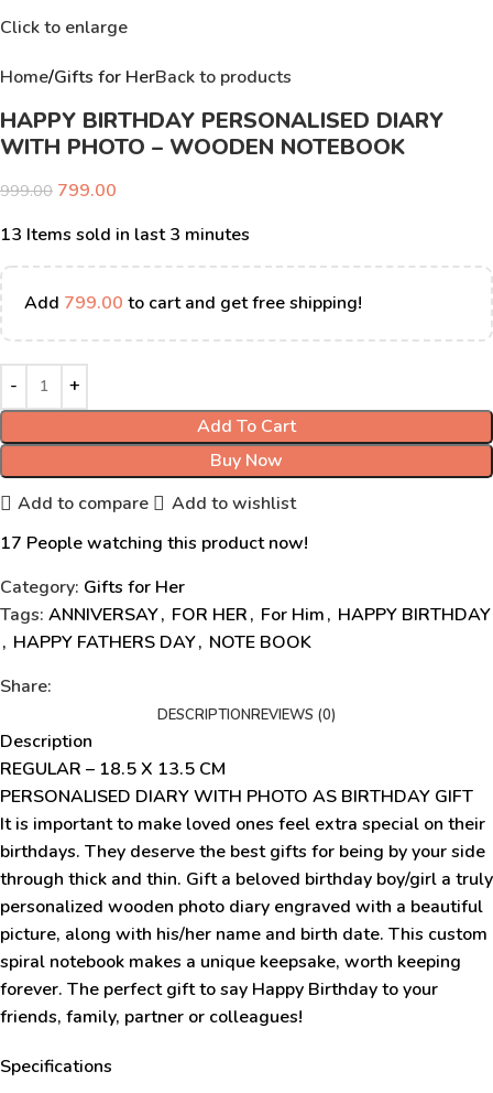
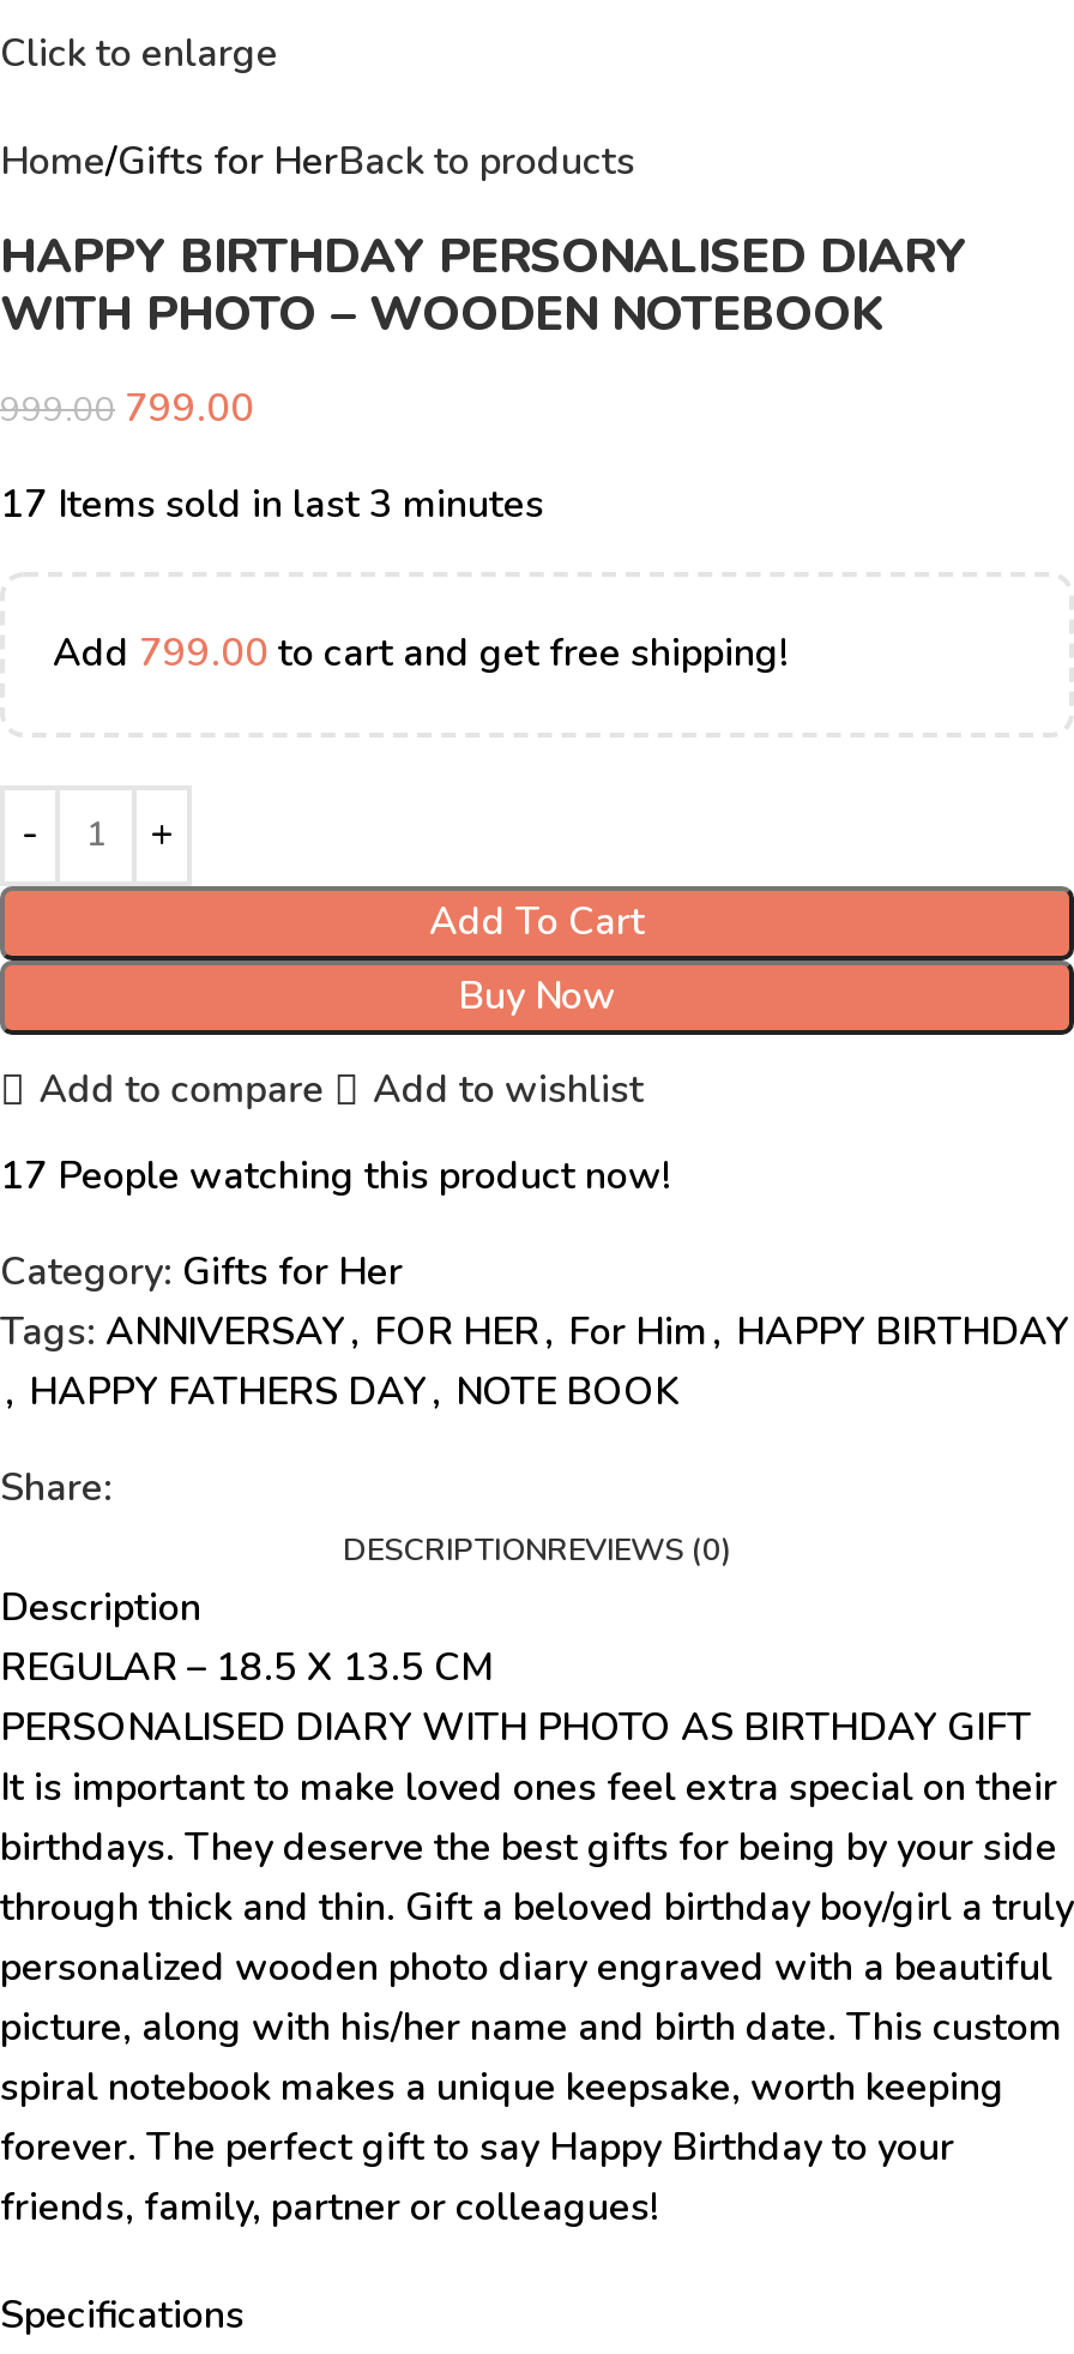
[0,222,250,246] 13 Items sold in last 3 minutes -> [0,478,544,530] 17 Items sold in last 3 minutes

